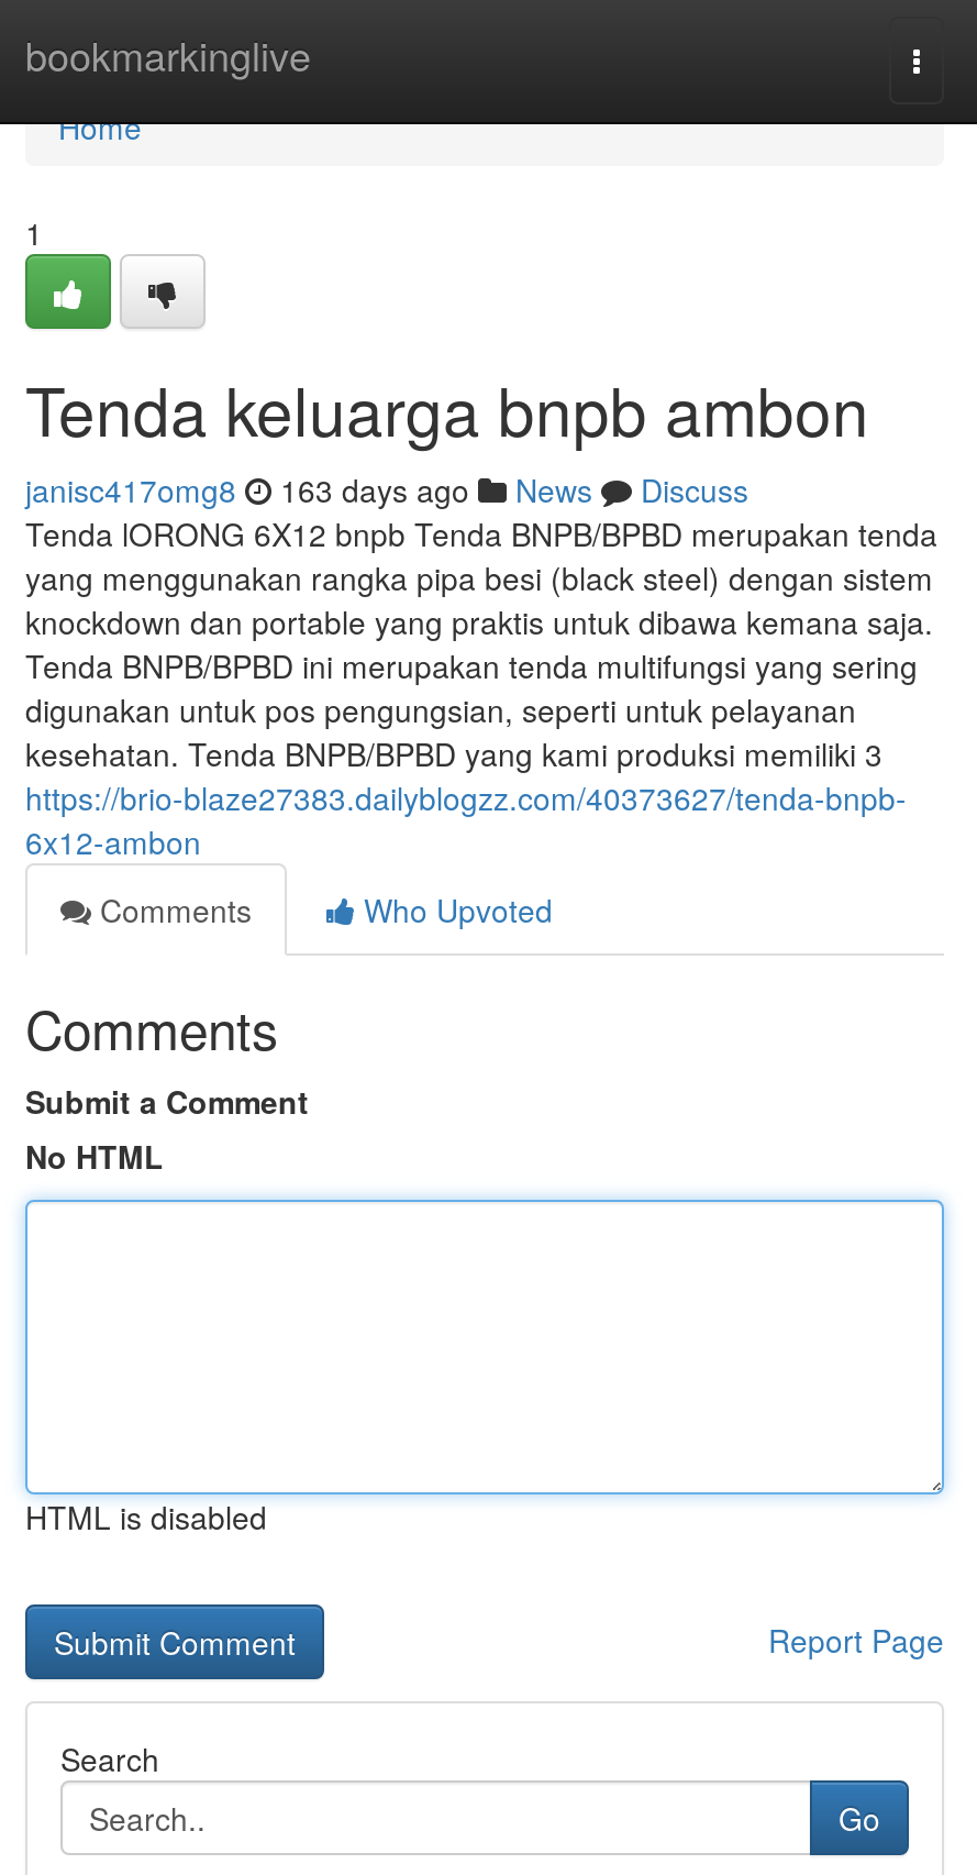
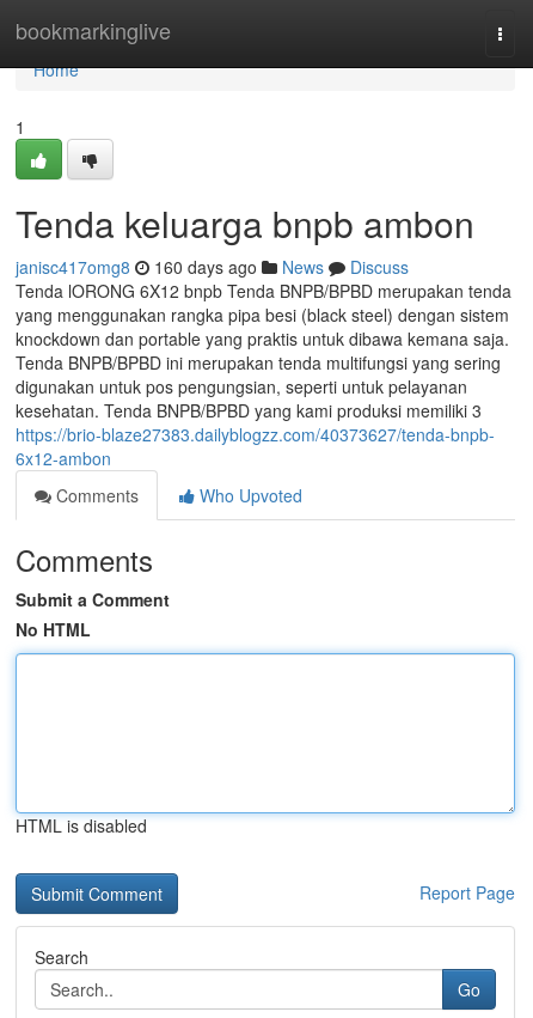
[25,467,748,511] janisc417omg8 163 days ago News Discuss -> [16,255,409,279] janisc417omg8 160 days ago News Discuss

